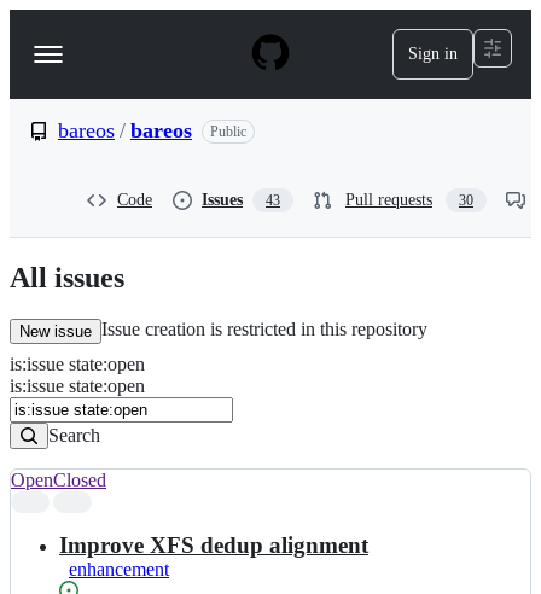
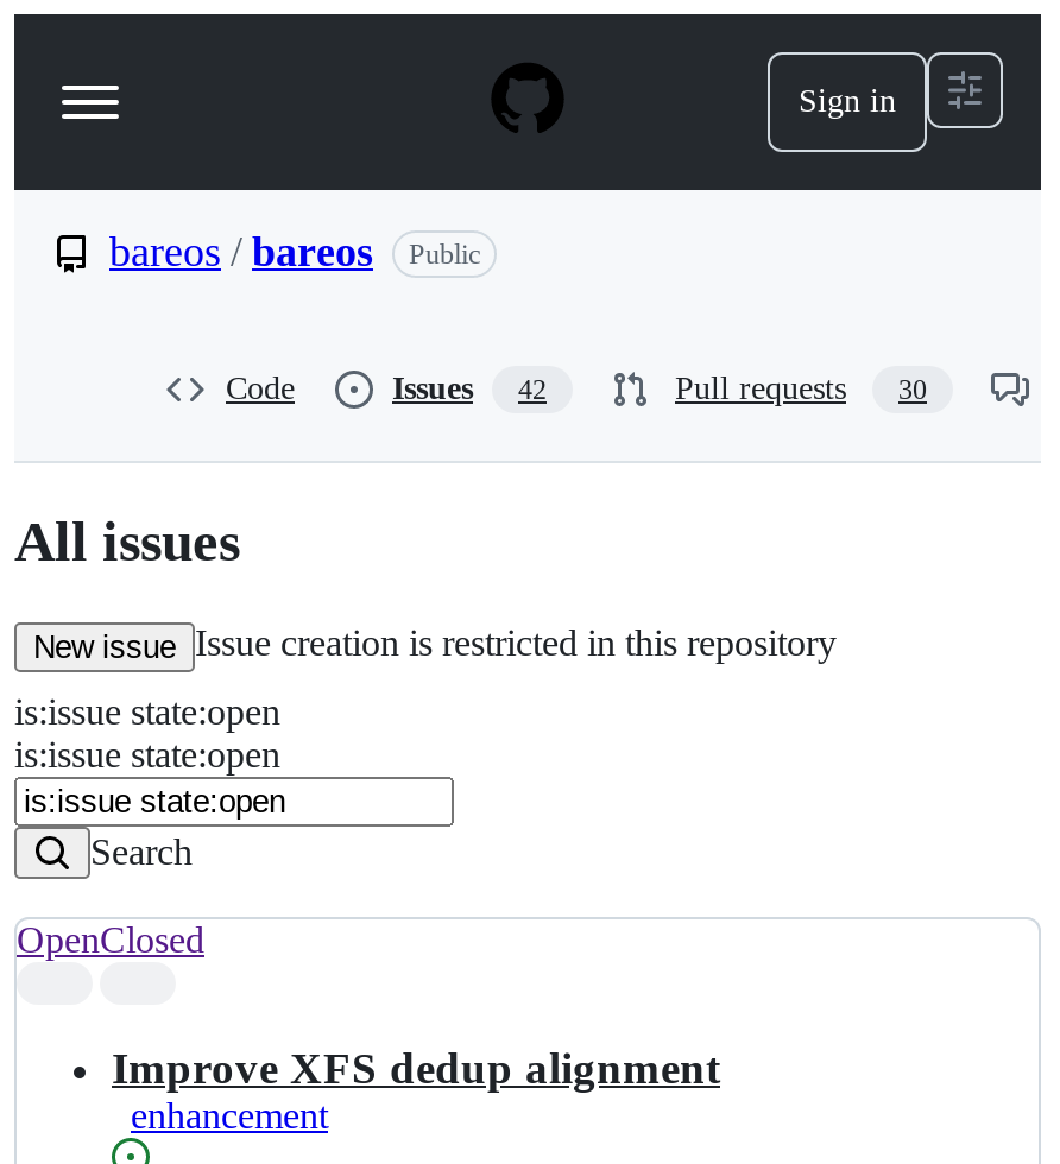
[202,191,280,209] Issues 43 -> [392,371,547,406] Issues 42

